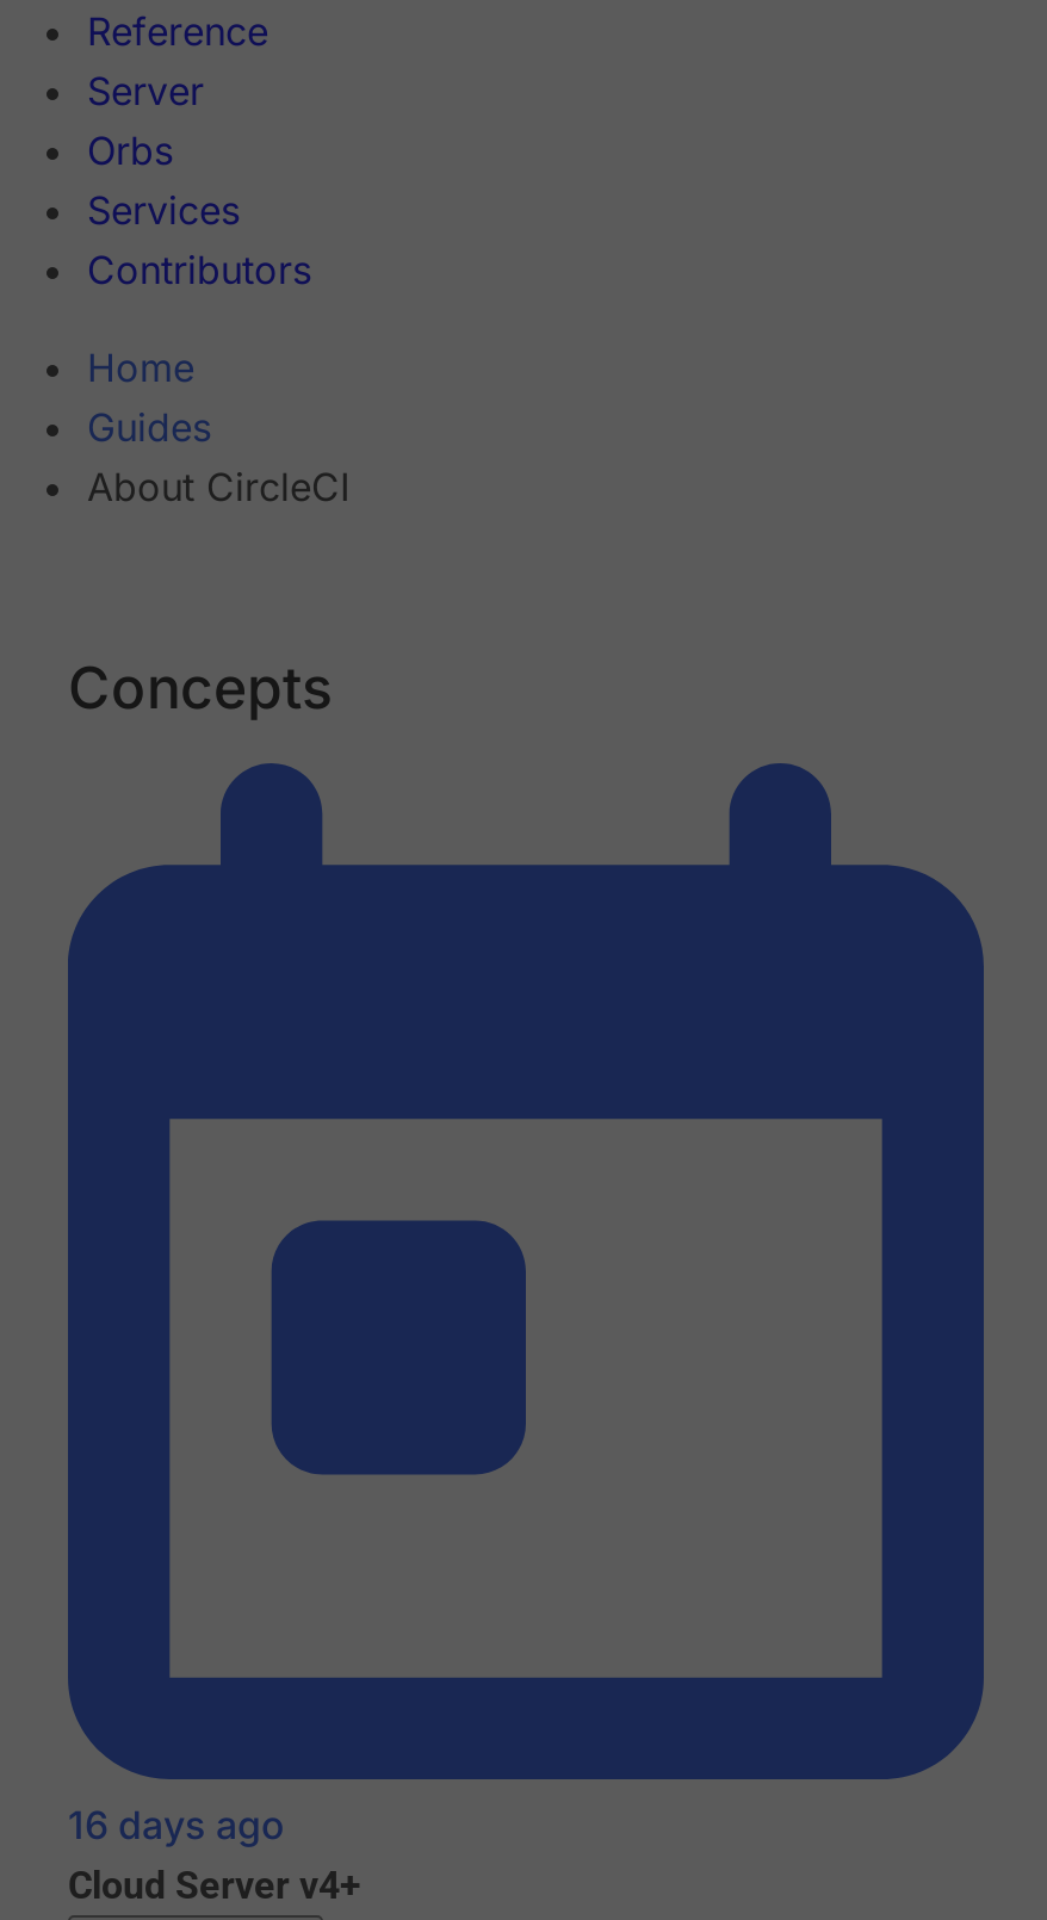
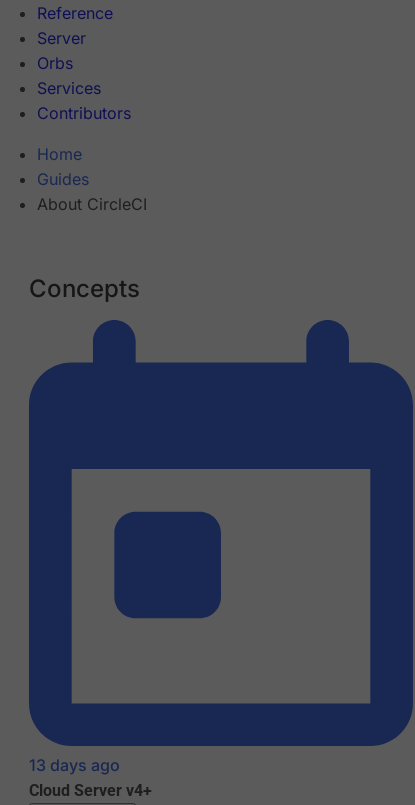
[68,1802,285,1850] 16 days ago -> [29,755,120,775] 13 days ago

